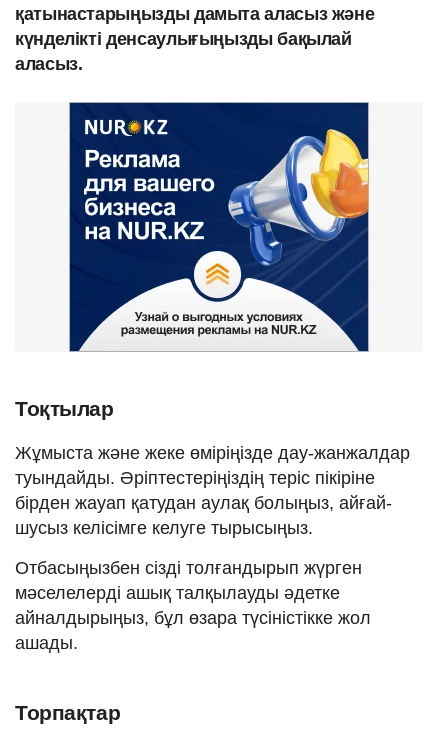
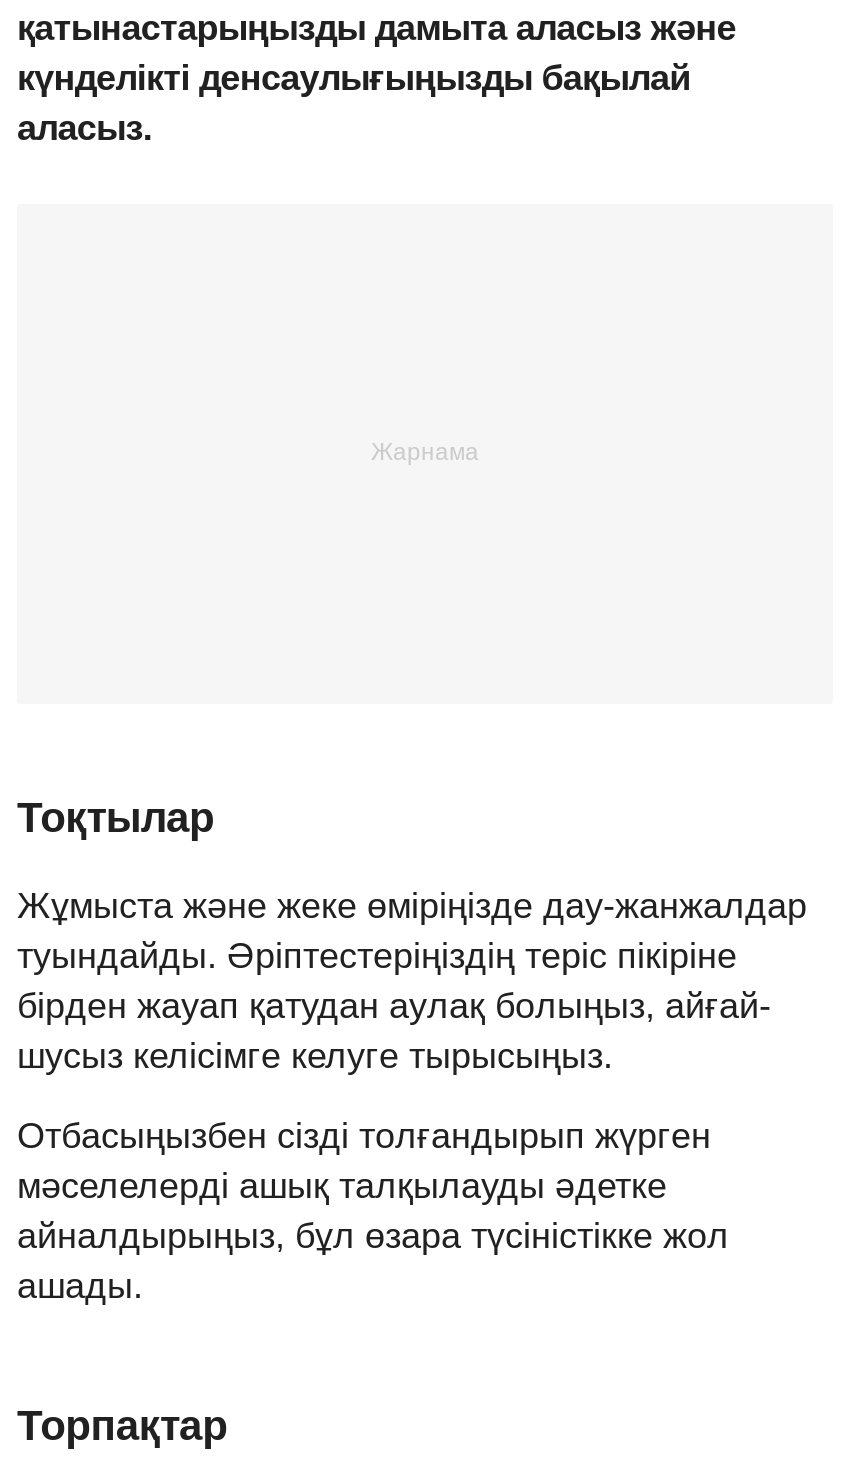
[68,101,370,353] [image] -> none

